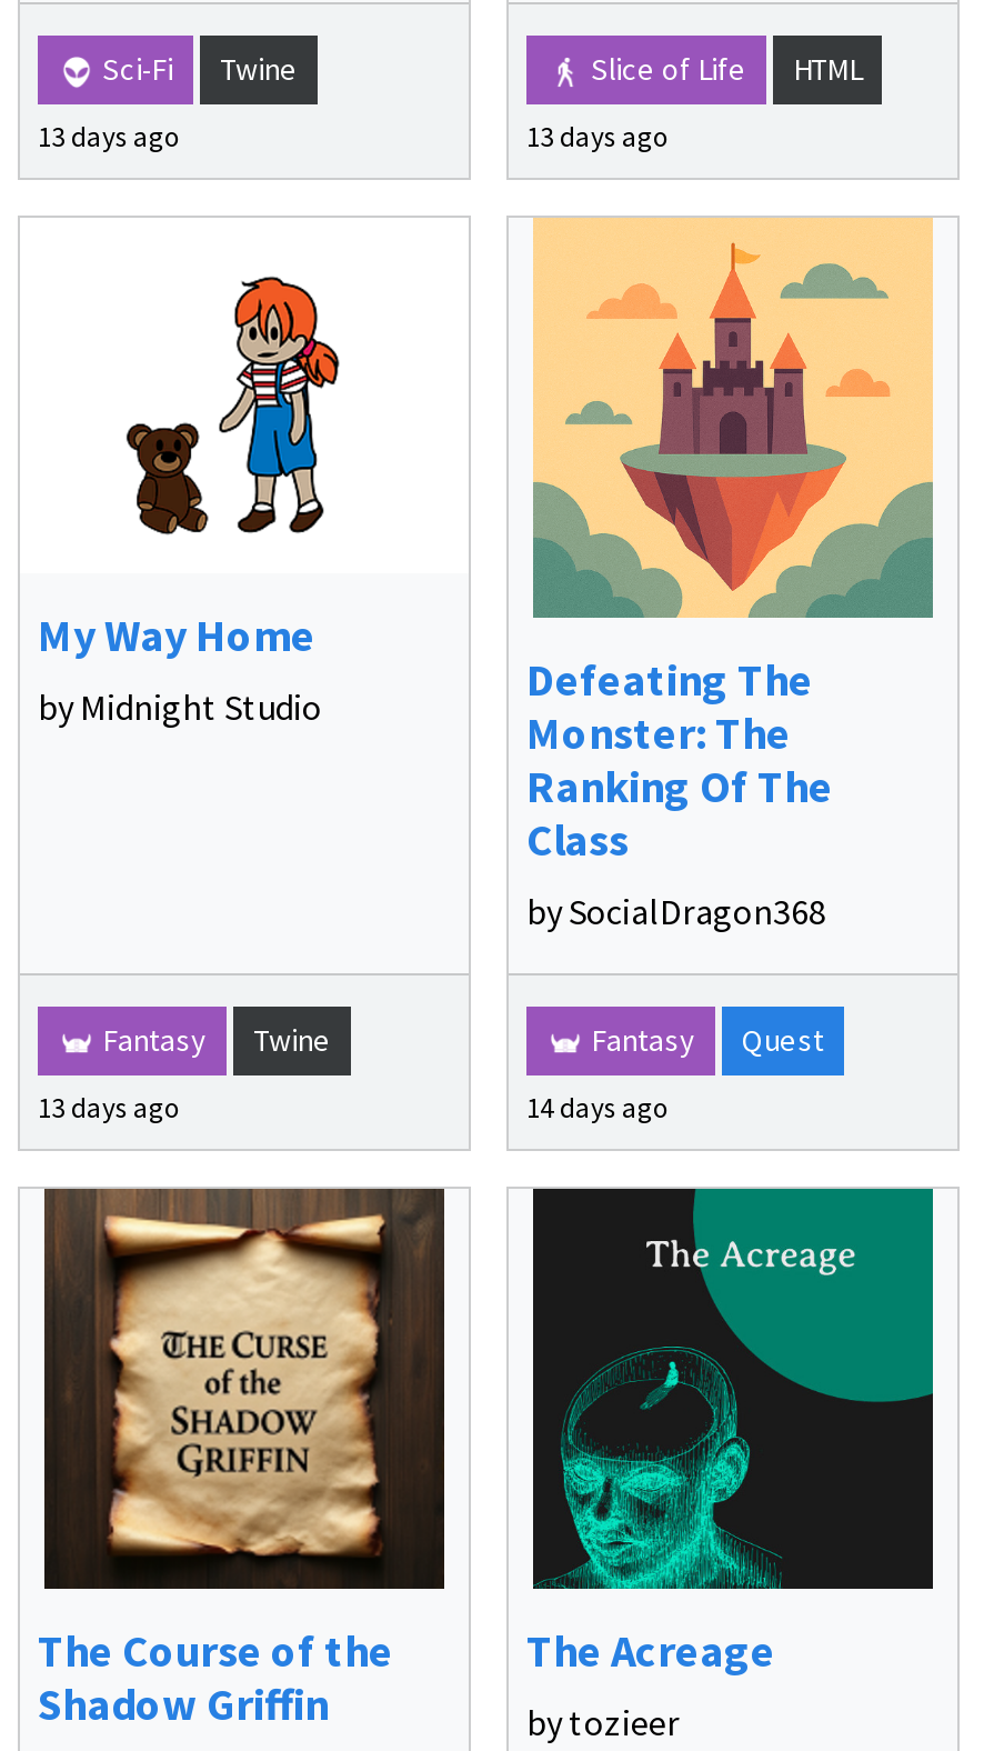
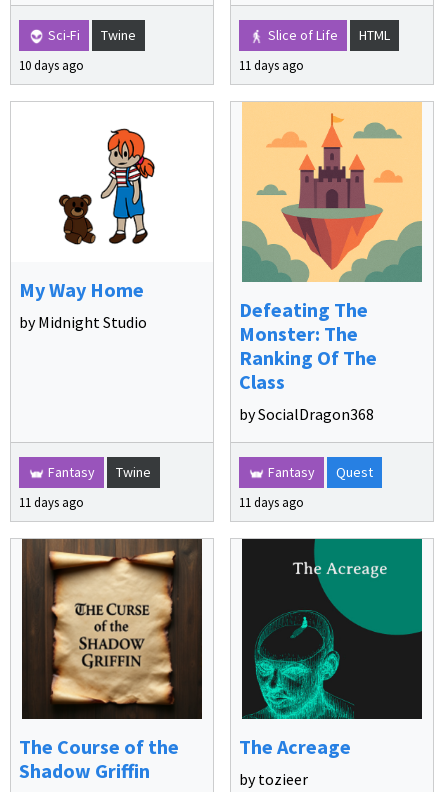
[38,118,182,153] 13 days ago -> [19,57,84,73] 10 days ago
[526,118,671,153] 13 days ago -> [239,57,304,73] 11 days ago
[38,1089,182,1124] 13 days ago -> [19,494,84,510] 11 days ago
[526,1089,671,1124] 14 days ago -> [239,494,304,510] 11 days ago

